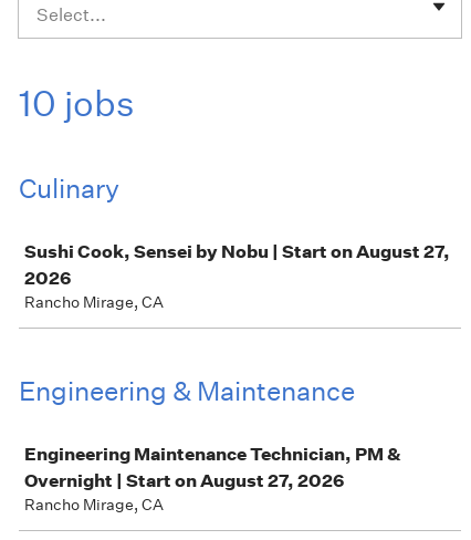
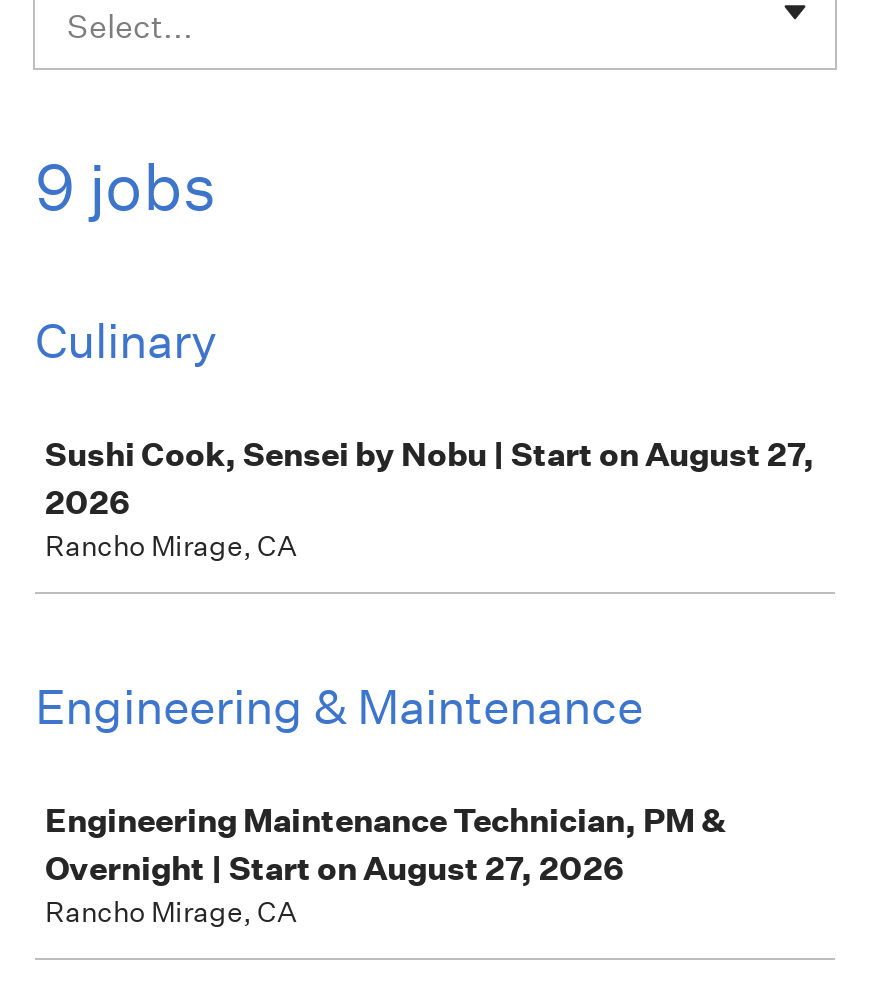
[19,82,135,125] 10 jobs -> [35,148,217,226] 9 jobs

